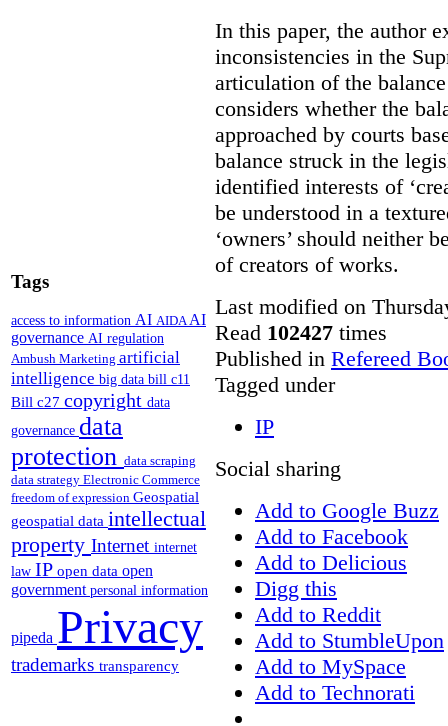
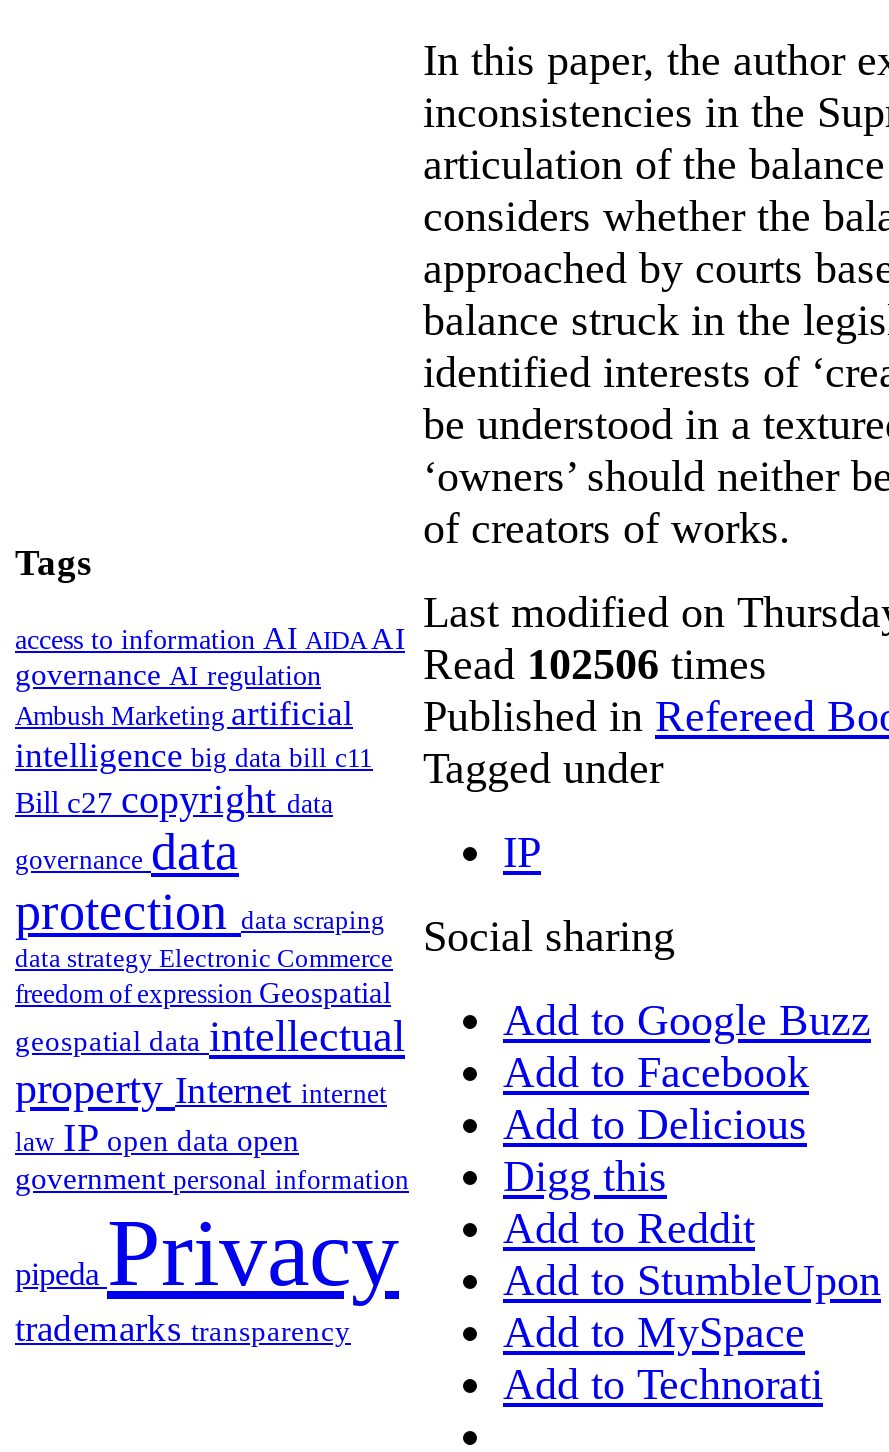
[11,311,387,345] access to information AI AIDA AI Read 102427 times -> [15,622,767,688] access to information AI AIDA AI Read 102506 times

